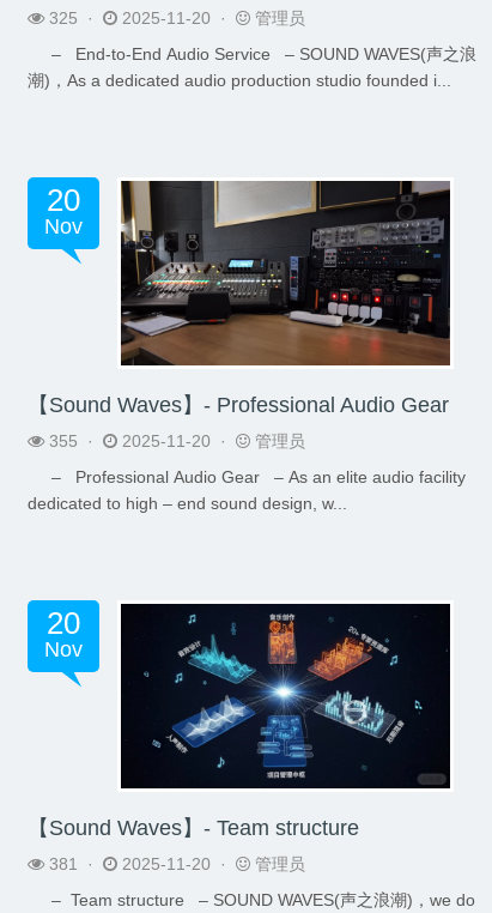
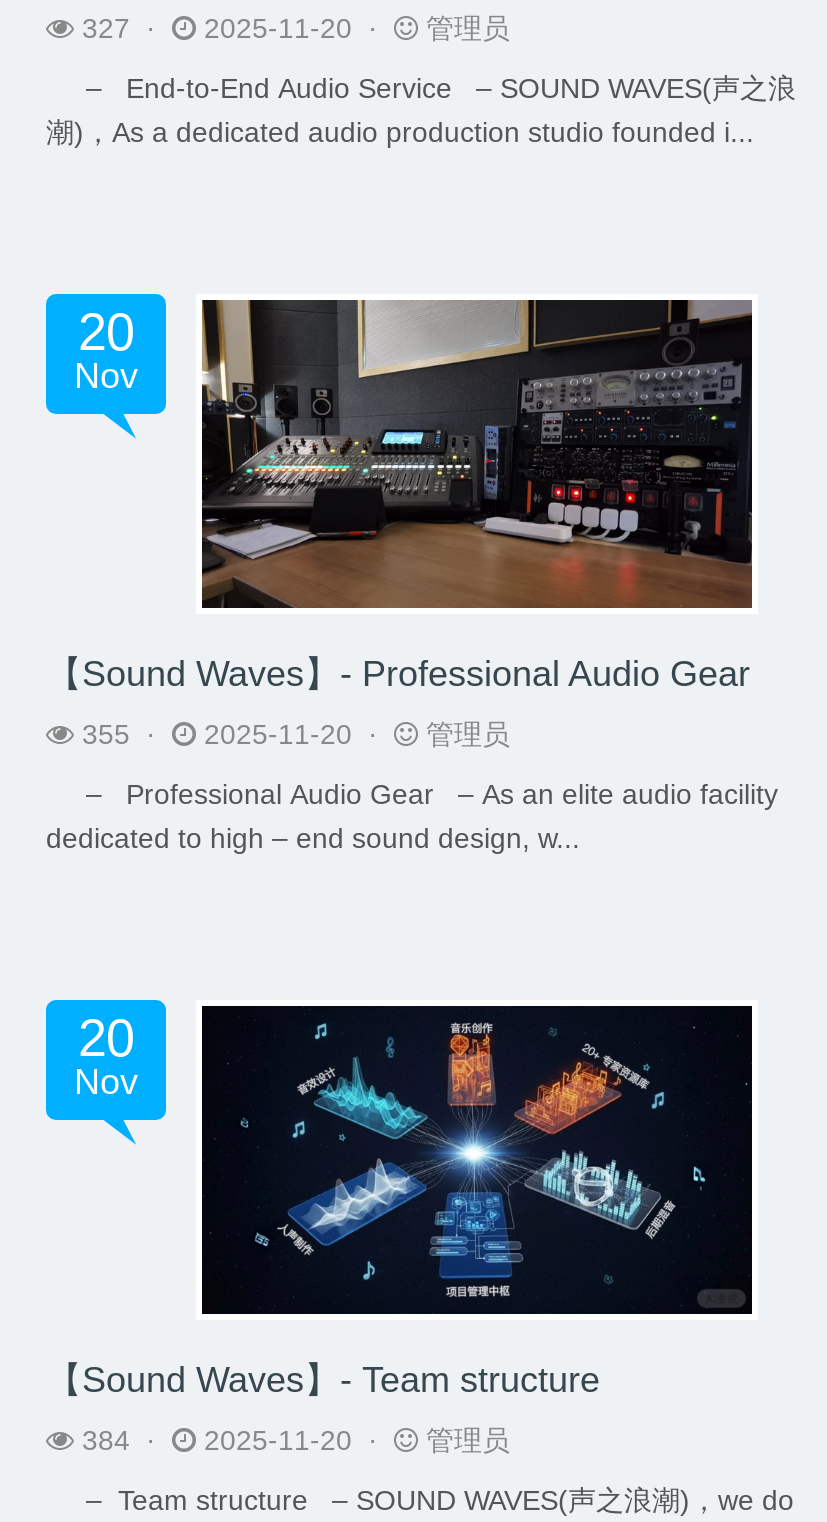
[44,8,305,28] 325 · 2025-11-20 · 管理员 -> [74,12,510,44] 327 · 2025-11-20 · 管理员
[44,854,305,873] 381 · 2025-11-20 · 管理员 -> [74,1424,510,1456] 384 · 2025-11-20 · 管理员

